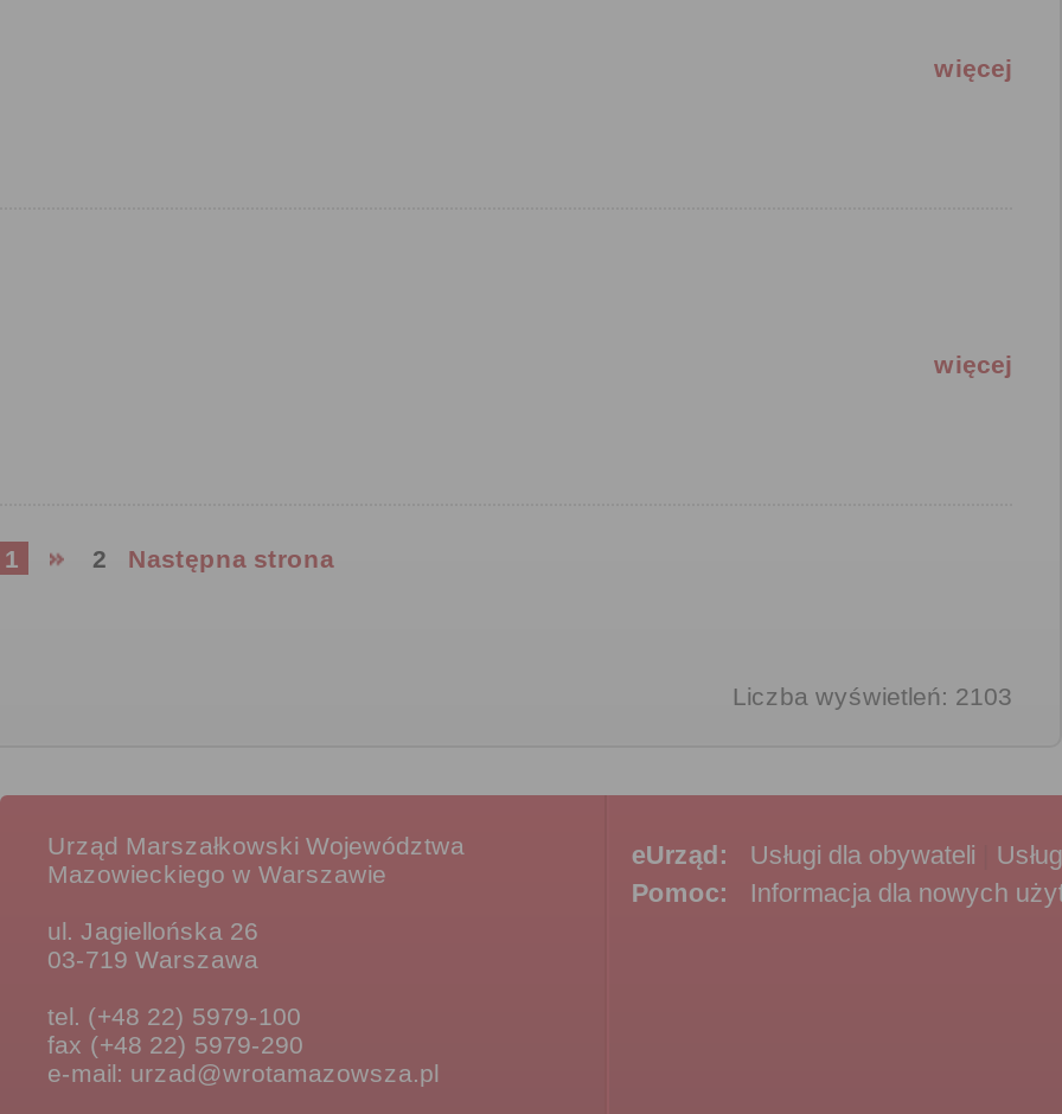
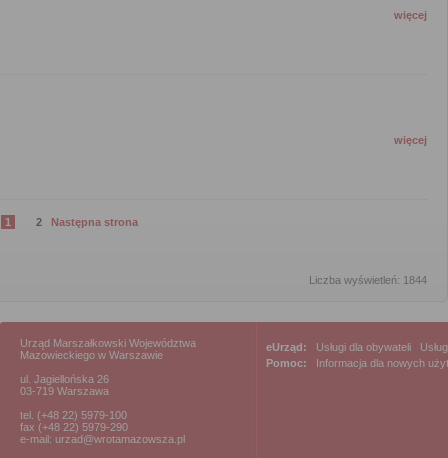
[732,681,1012,710] Liczba wyświetleń: 2103 -> [309,274,427,286] Liczba wyświetleń: 1844

